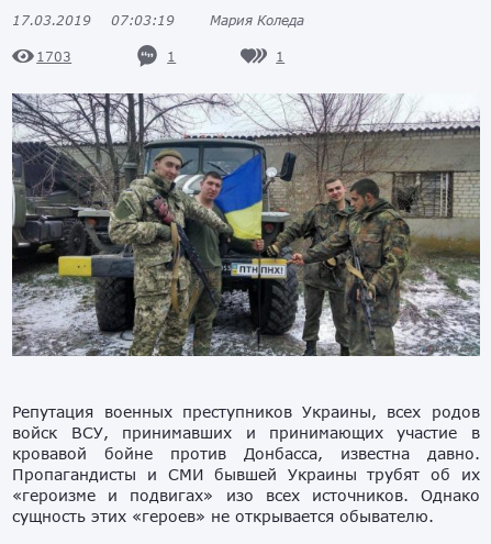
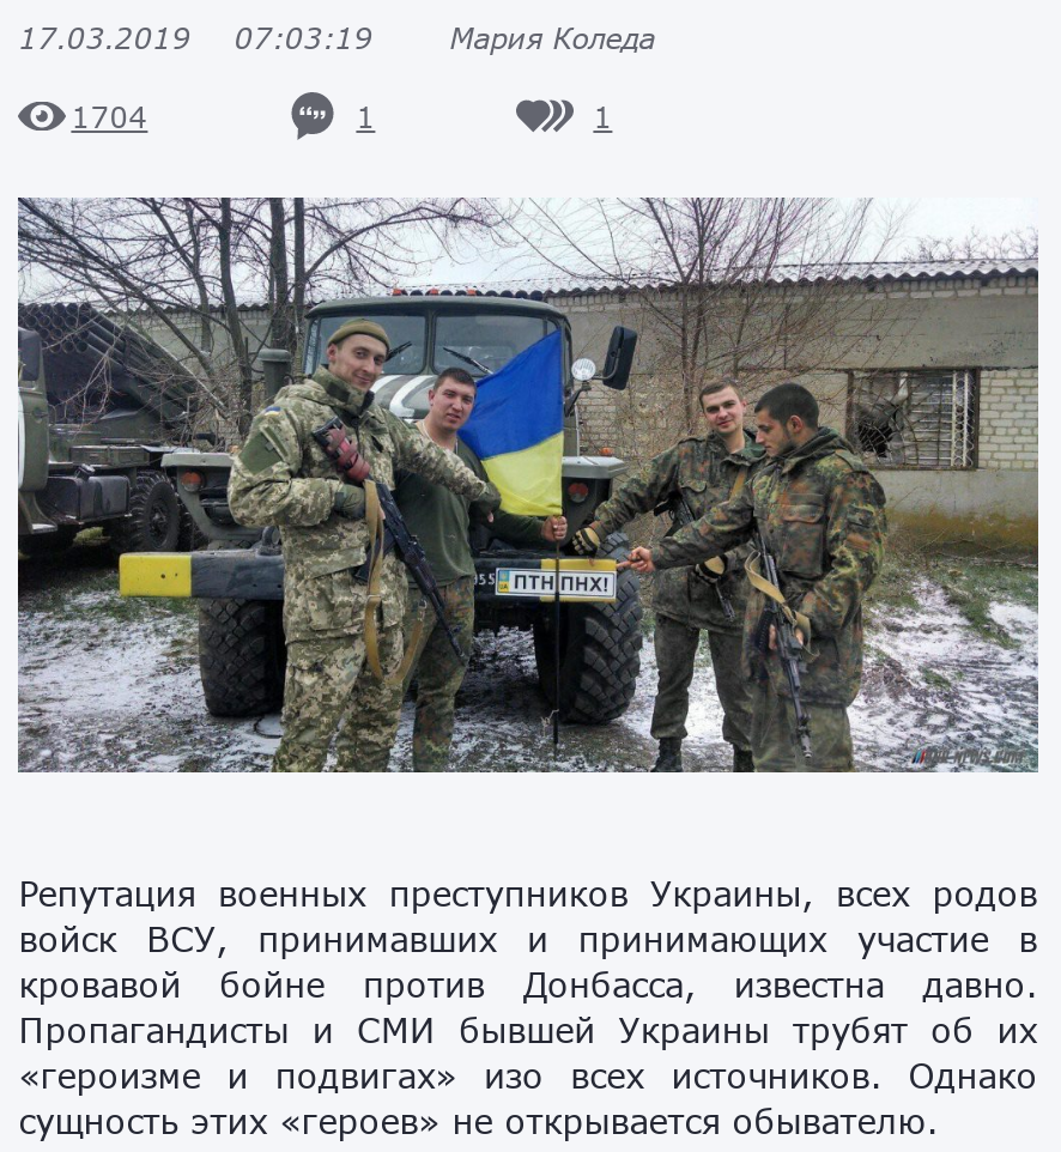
[36,48,72,65] 1703 -> [71,99,148,135] 1704

